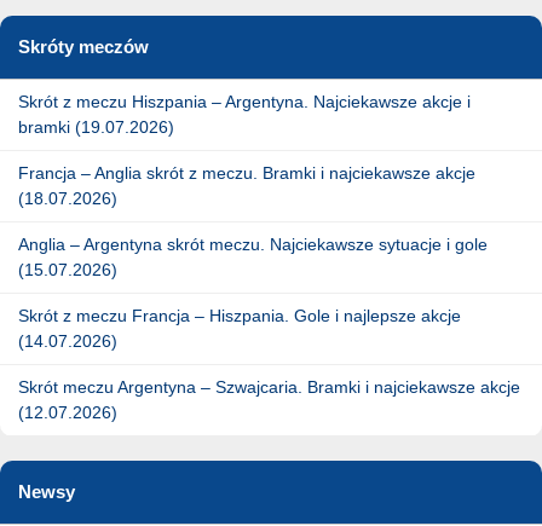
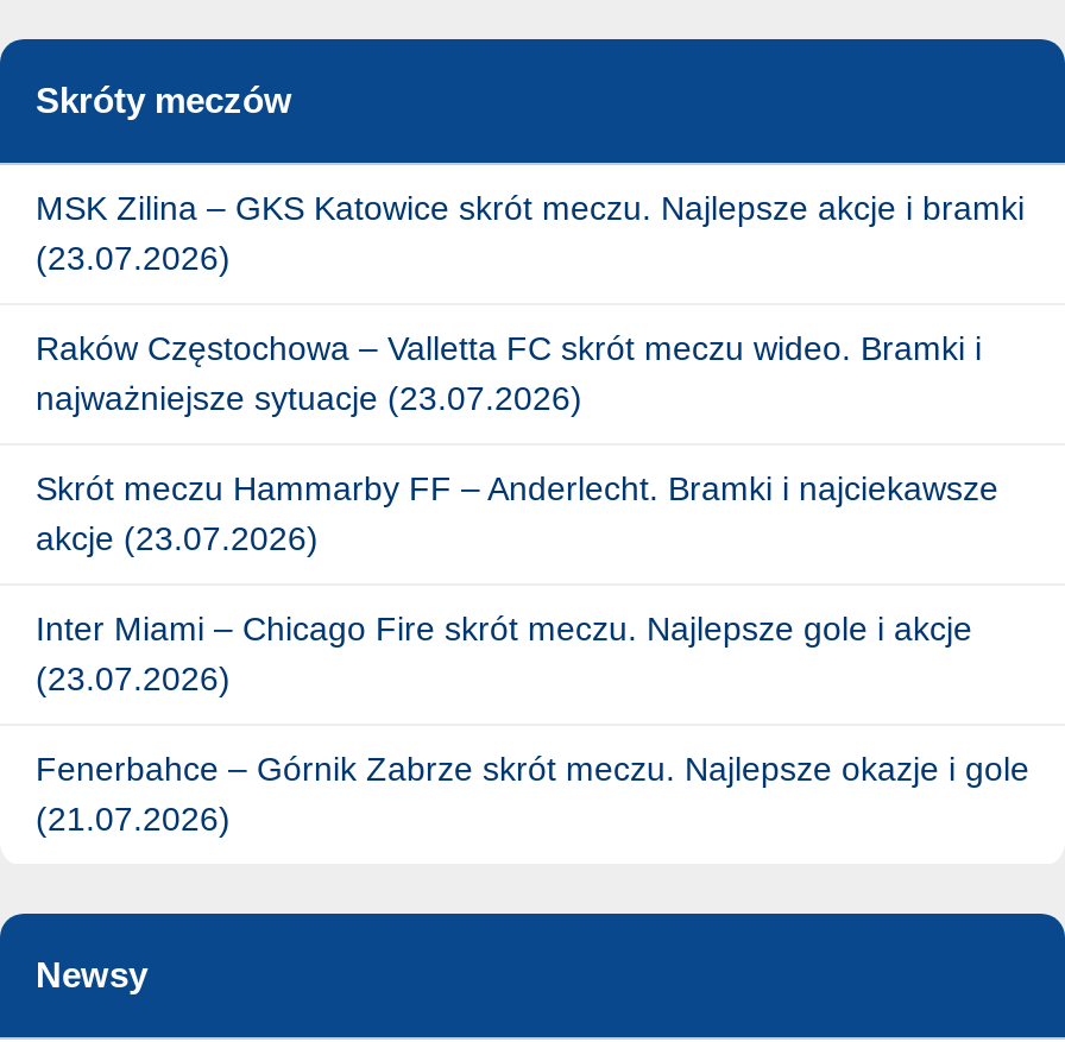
[18,92,471,136] Skrót z meczu Hiszpania – Argentyna. Najciekawsze akcje i | bramki (19.07.2026) -> [36,188,1025,276] MSK Zilina – GKS Katowice skrót meczu. Najlepsze akcje i bramki | (23.07.2026)
[18,163,475,208] Francja – Anglia skrót z meczu. Bramki i najciekawsze akcje | (18.07.2026) -> [36,329,982,417] Raków Częstochowa – Valletta FC skrót meczu wideo. Bramki i | najważniejsze sytuacje (23.07.2026)
[18,234,488,279] Anglia – Argentyna skrót meczu. Najciekawsze sytuacje i gole | (15.07.2026) -> [36,469,998,557] Skrót meczu Hammarby FF – Anderlecht. Bramki i najciekawsze | akcje (23.07.2026)
[18,306,461,350] Skrót z meczu Francja – Hiszpania. Gole i najlepsze akcje | (14.07.2026) -> [36,609,972,697] Inter Miami – Chicago Fire skrót meczu. Najlepsze gole i akcje | (23.07.2026)
[18,377,520,422] Skrót meczu Argentyna – Szwajcaria. Bramki i najciekawsze akcje | (12.07.2026) -> [36,749,1029,837] Fenerbahce – Górnik Zabrze skrót meczu. Najlepsze okazje i gole | (21.07.2026)

